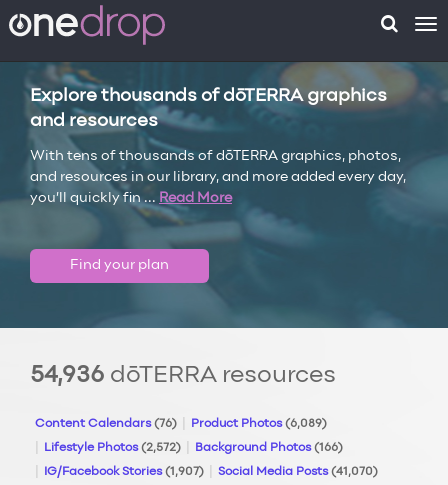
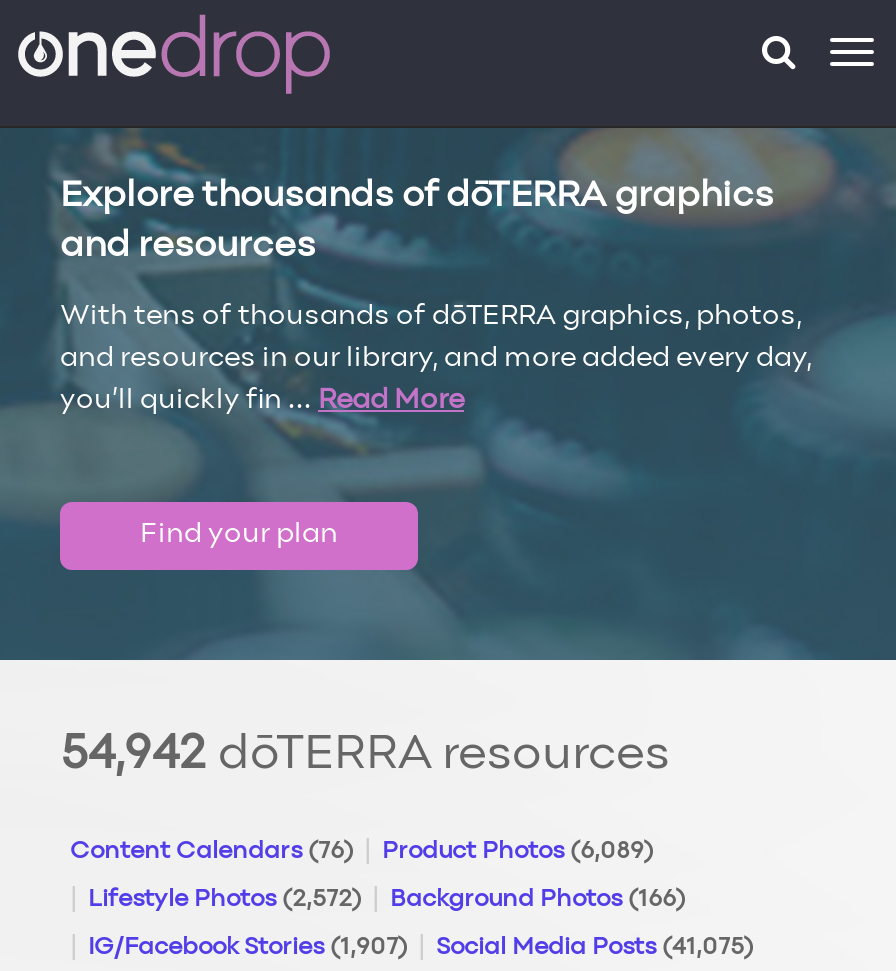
[30,365,336,387] 54,936 dōTERRA resources -> [60,734,670,778] 54,942 dōTERRA resources
[218,466,378,478] Social Media Posts (41,070) -> [436,936,754,960] Social Media Posts (41,075)

